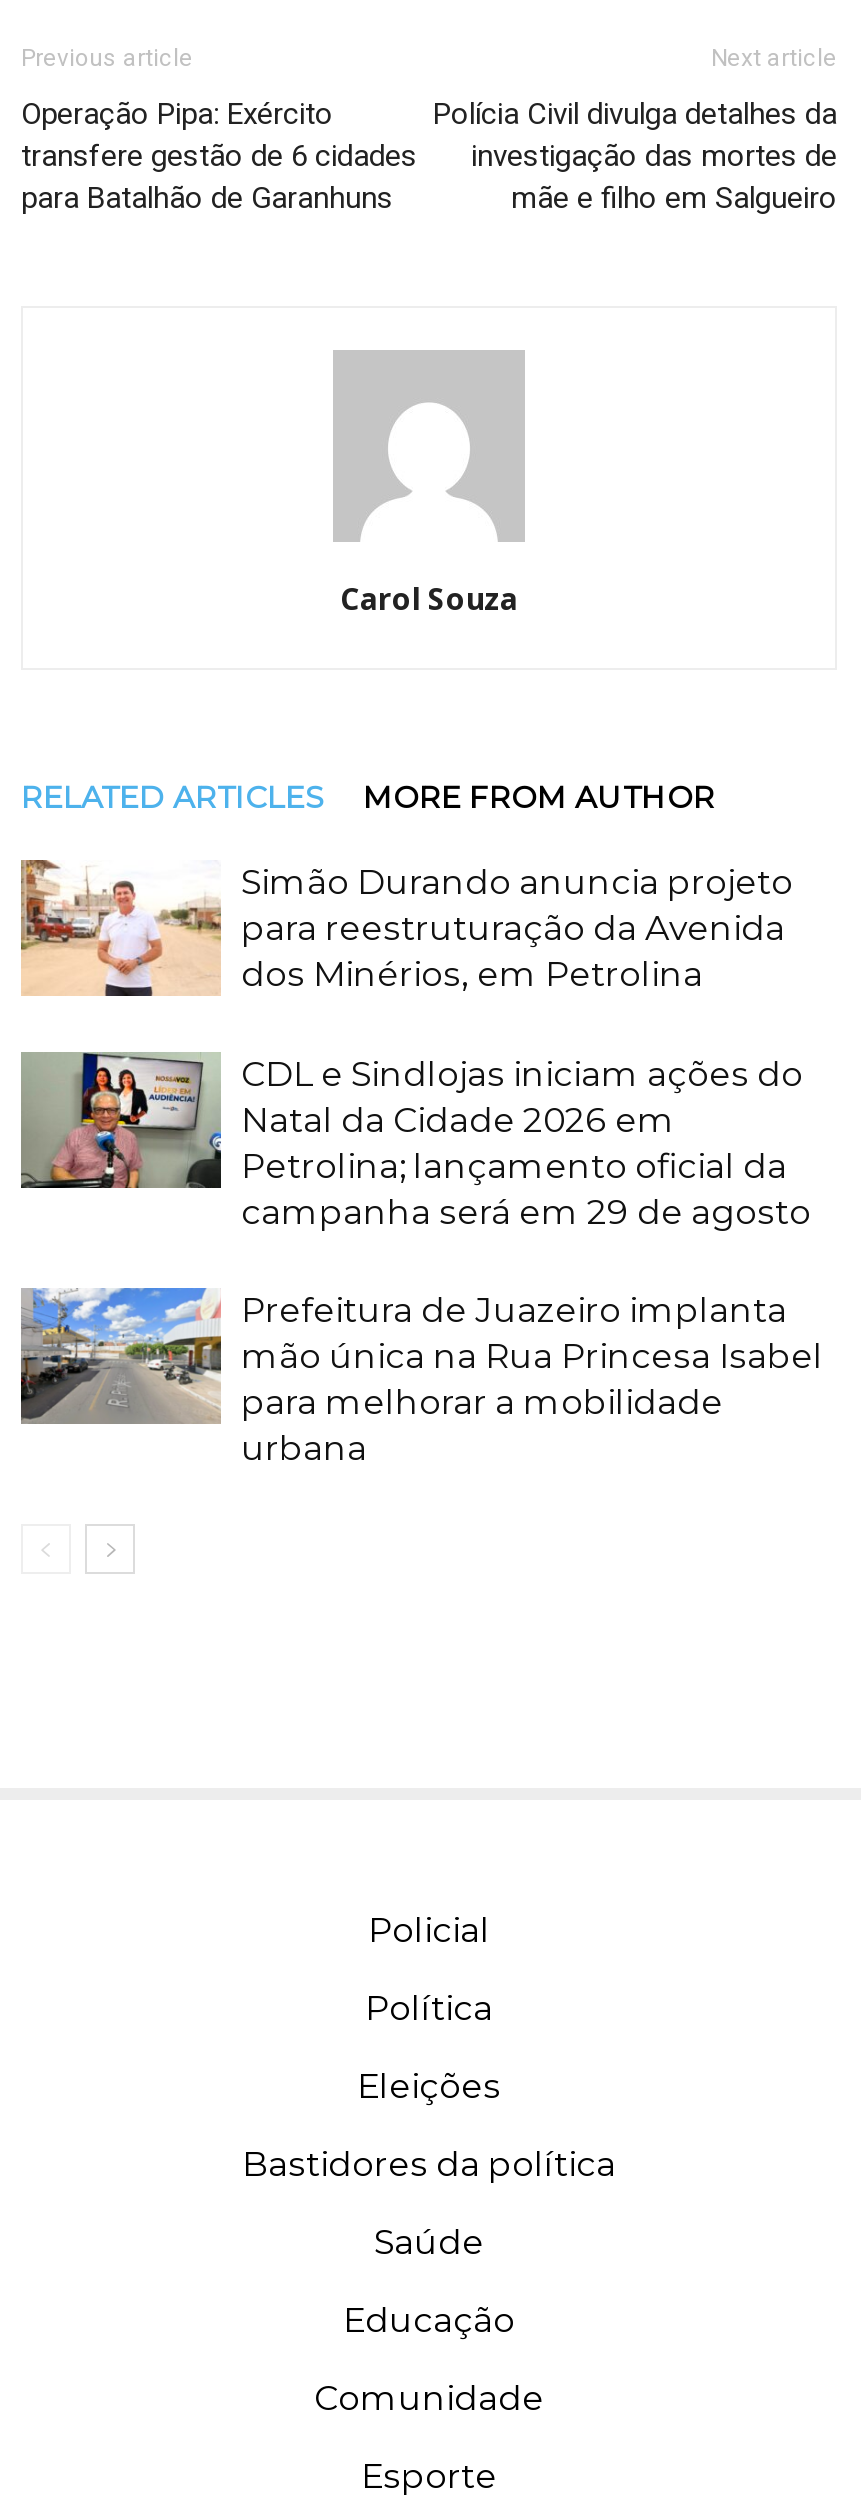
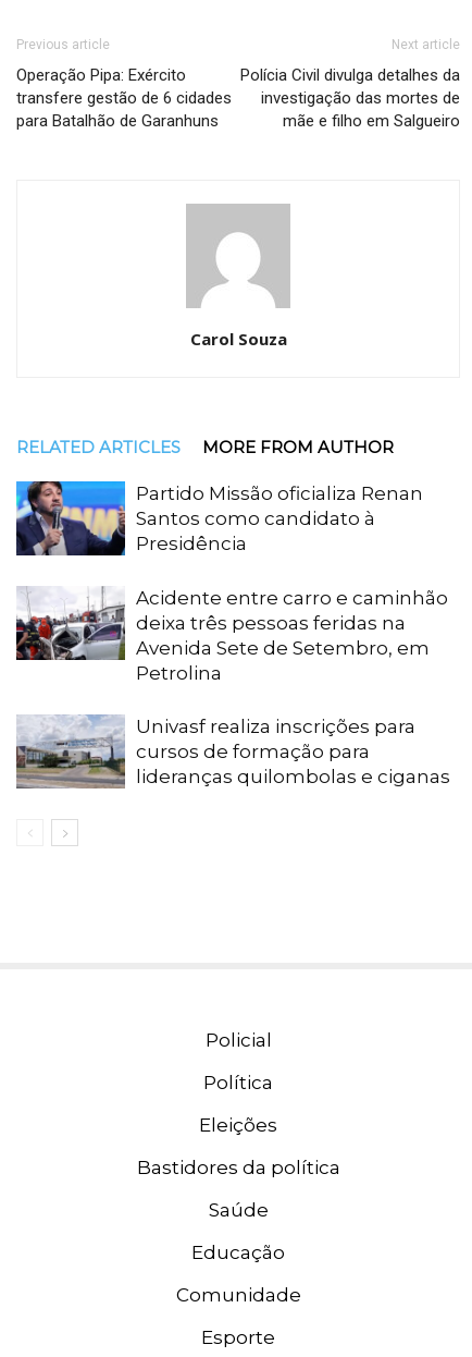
[19,858,793,998] [image] | Simão Durando anuncia projeto | para reestruturação da Avenida | dos Minérios, em Petrolina -> [15,480,423,557] [image] | Partido Missão oficializa Renan | Santos como candidato à | Presidência
[19,1050,811,1231] [image] | CDL e Sindlojas iniciam ações do | Natal da Cidade 2026 em | Petrolina; lançamento oficial da | campanha será em 29 de agosto -> [15,586,448,684] [image] | Acidente entre carro e caminhão | deixa três pessoas feridas na | Avenida Sete de Setembro, em | Petrolina
[21,1286,823,1467] [image] | Prefeitura de Juazeiro implanta | mão única na Rua Princesa Isabel | para melhorar a mobilidade | urbana -> [15,714,450,788] [image] | Univasf realiza inscrições para | cursos de formação para | lideranças quilombolas e ciganas

